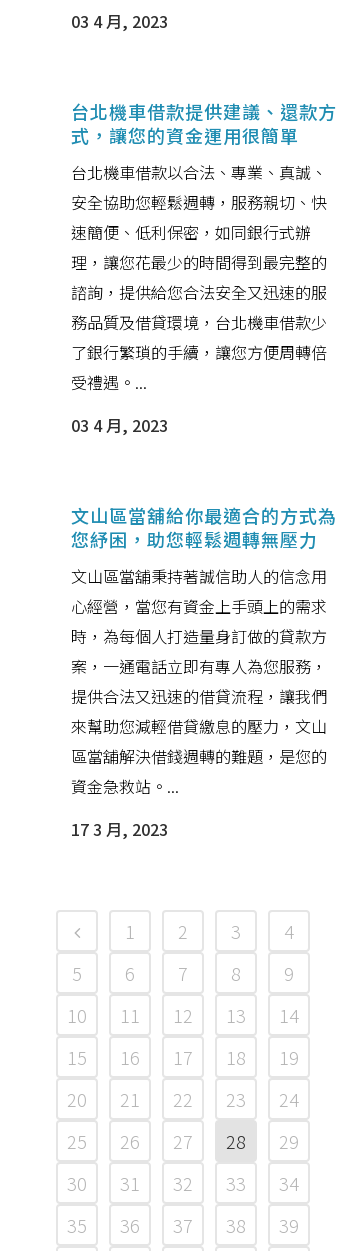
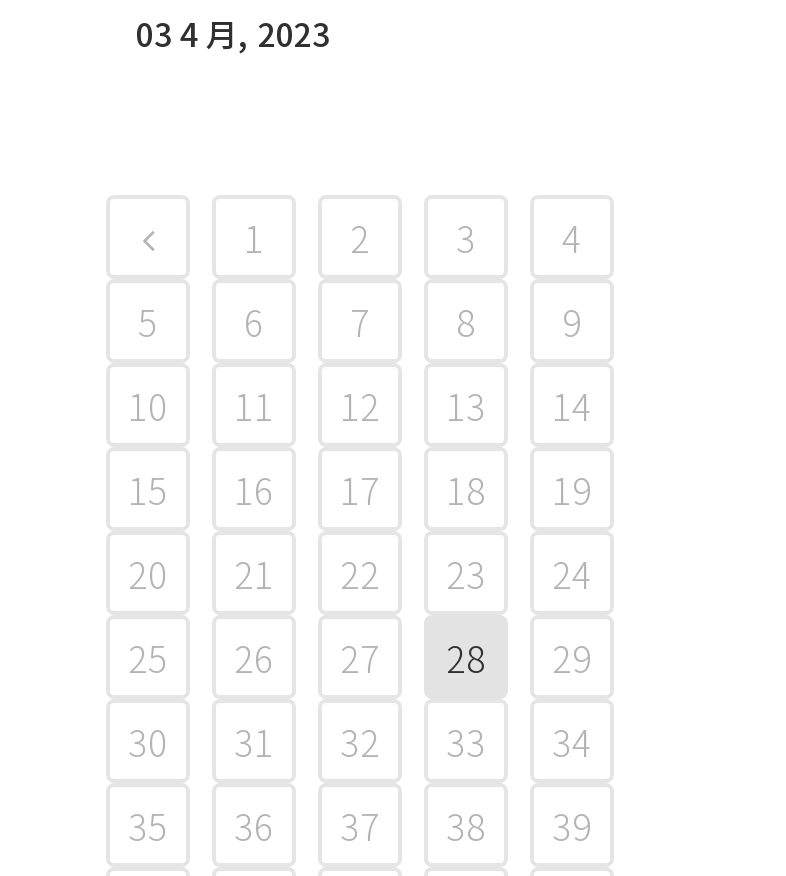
[71,98,337,841] 台北機車借款提供建議、還款方 | 式，讓您的資金運用很簡單 | 台北機車借款以合法、專業、真誠、 | 安全協助您輕鬆週轉，服務親切、快 | 速簡便、低利保密，如同銀行式辦 | 理，讓您花最少的時間得到最完整的 | 諮詢，提供給您合法安全又迅速的服 | 務品質及借貸環境，台北機車借款少 | 了銀行繁瑣的手續，讓您方便周轉倍 | 受禮遇。... | 03 4 月, 2023 | 文山區當舖給你最適合的方式為 | 您紓困，助您輕鬆週轉無壓力 | 文山區當舖秉持著誠信助人的信念用 | 心經營，當您有資金上手頭上的需求 | 時，為每個人打造量身訂做的貸款方 | 案，一通電話立即有專人為您服務， | 提供合法又迅速的借貸流程，讓我們 | 來幫助您減輕借貸繳息的壓力，文山 | 區當舖解決借錢週轉的難題，是您的 | 資金急救站。... | 17 3 月, 2023 -> none

